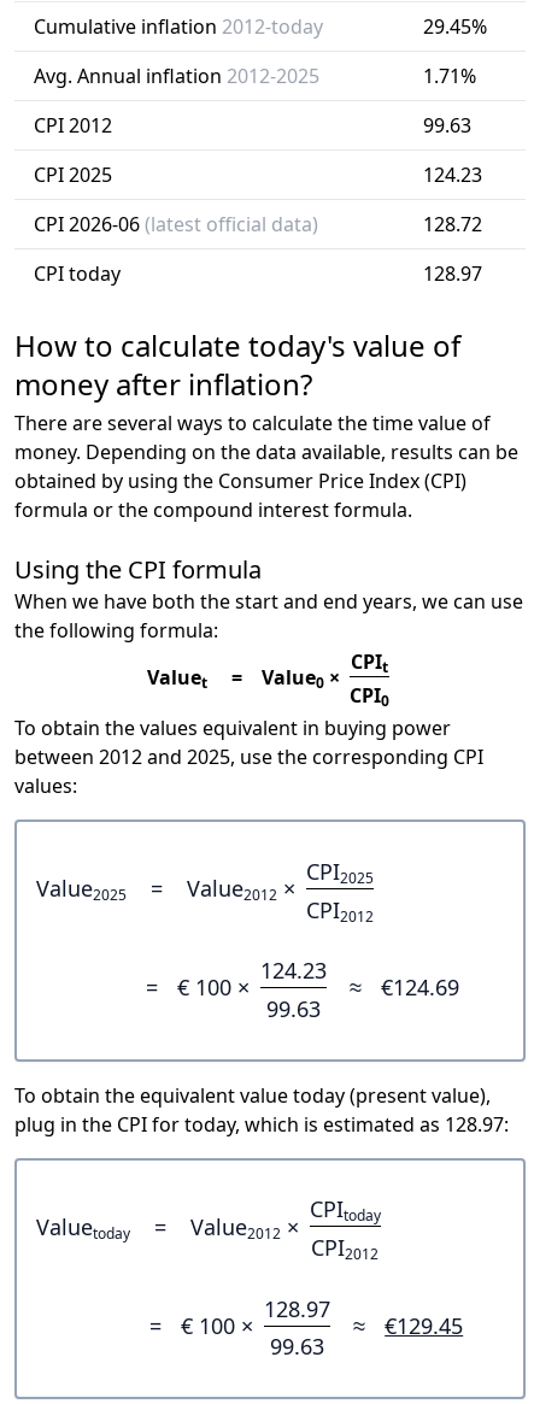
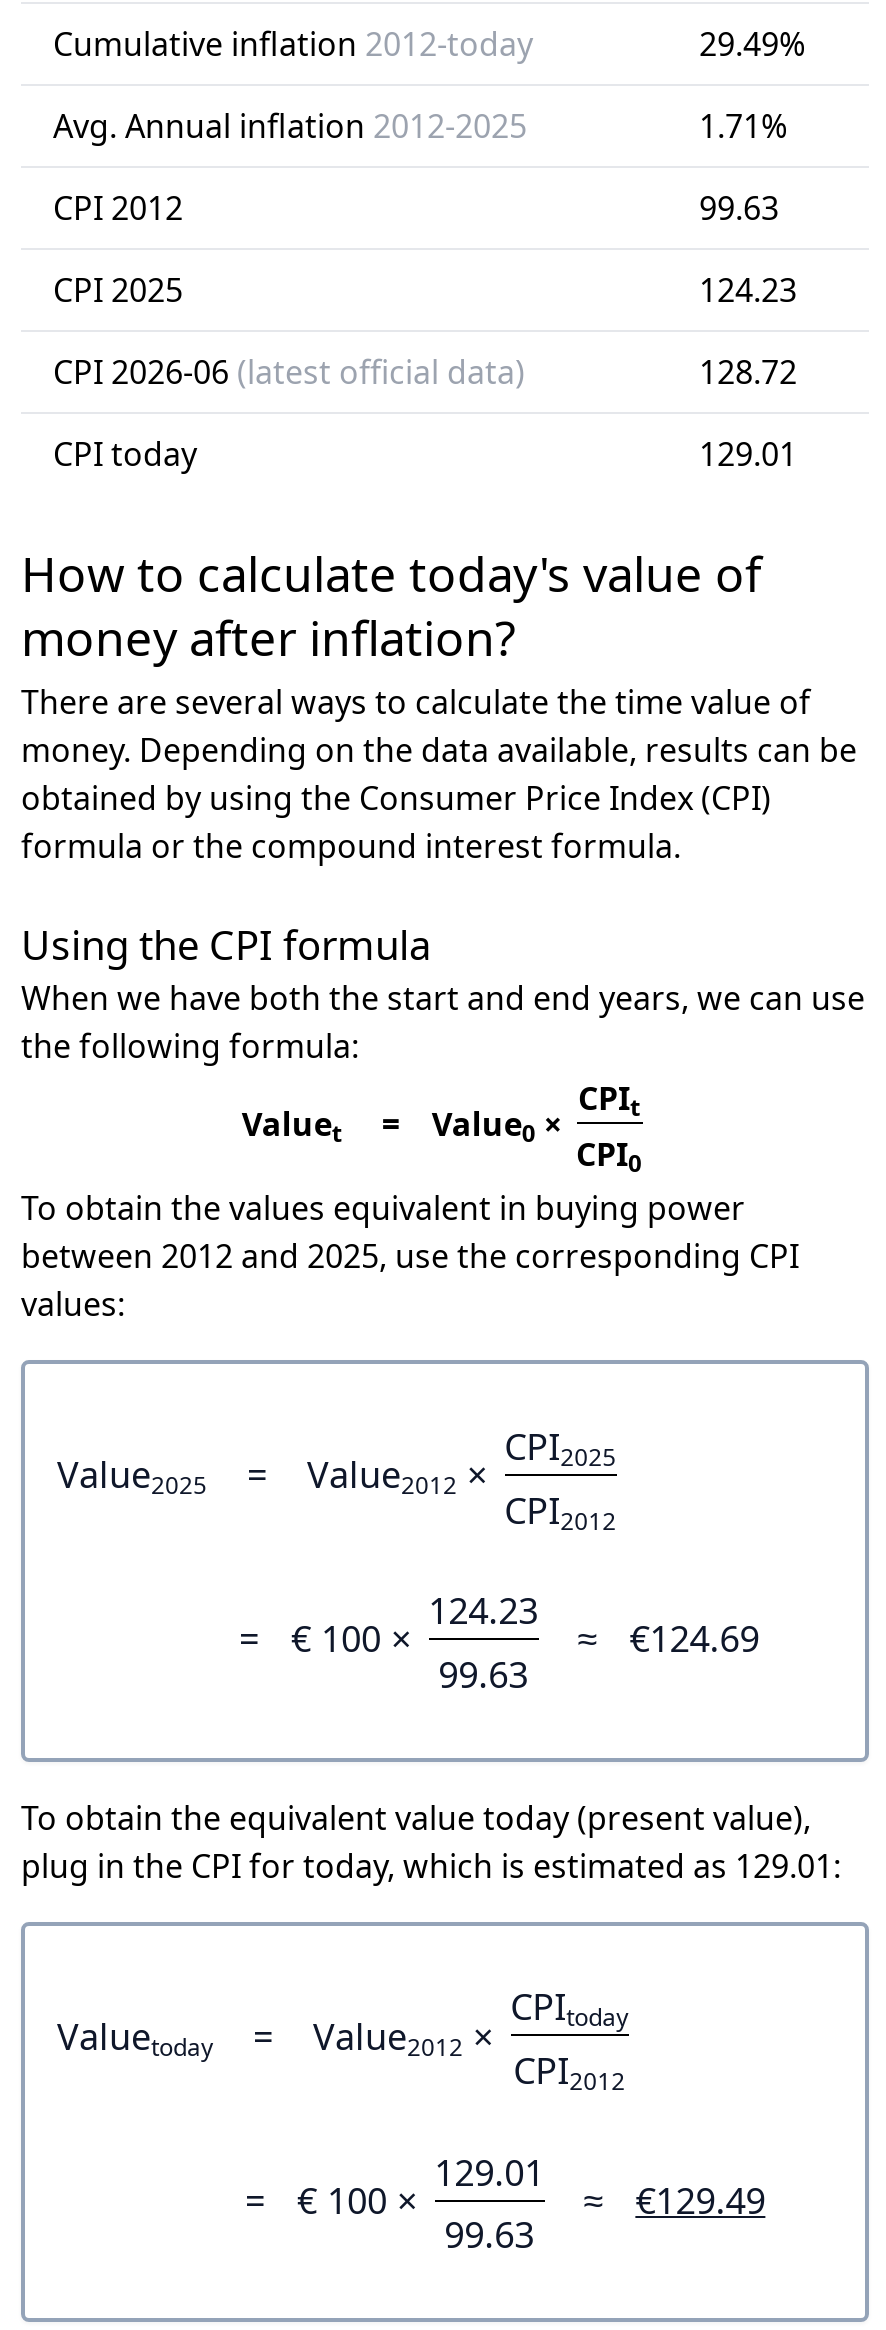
[423,13,487,40] 29.45% -> [699,22,805,66] 29.49%
[423,260,482,287] 128.97 -> [699,432,797,476] 129.01
[14,1111,509,1137] plug in the CPI for today, which is estimated as 128.97: -> [21,1843,841,1887] plug in the CPI for today, which is estimated as 129.01:
[264,1294,330,1323] 128.97 -> [434,2147,544,2195] 129.01
[385,1311,463,1340] €129.45 -> [635,2176,765,2224] €129.49

